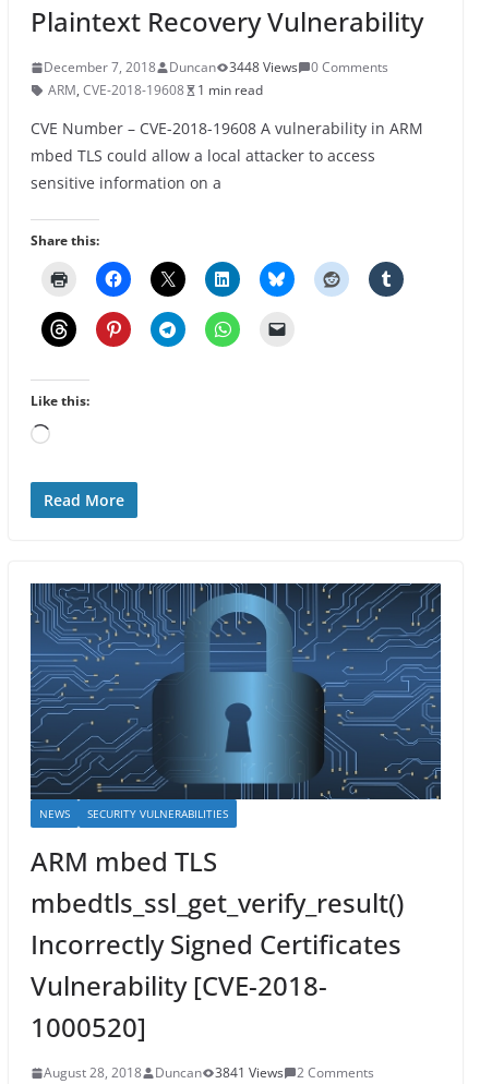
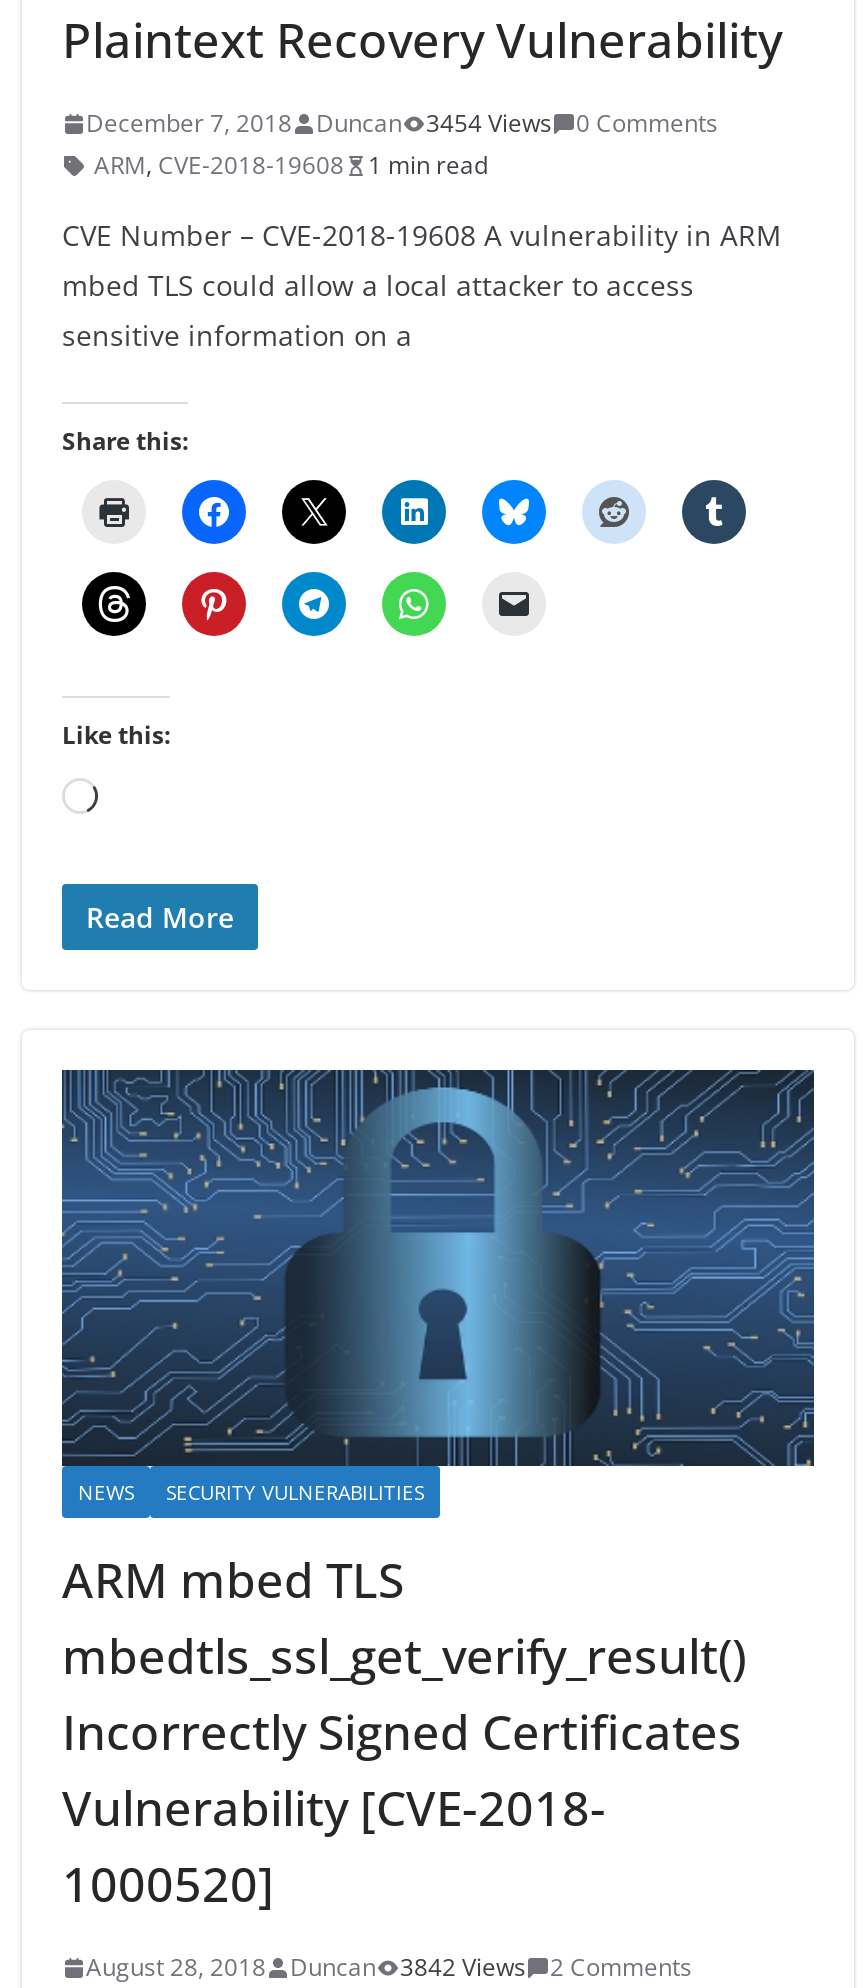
[44,58,388,77] December 7, 2018 Duncan 3448 Views 0 Comments -> [86,107,718,141] December 7, 2018 Duncan 3454 Views 0 Comments
[44,1063,374,1082] August 28, 2018 Duncan 3841 Views 2 Comments -> [86,1950,692,1984] August 28, 2018 Duncan 3842 Views 2 Comments

